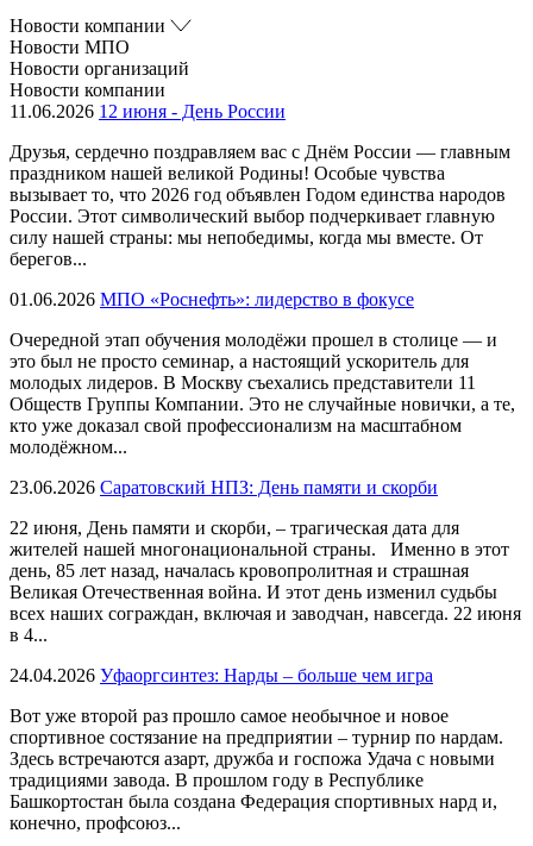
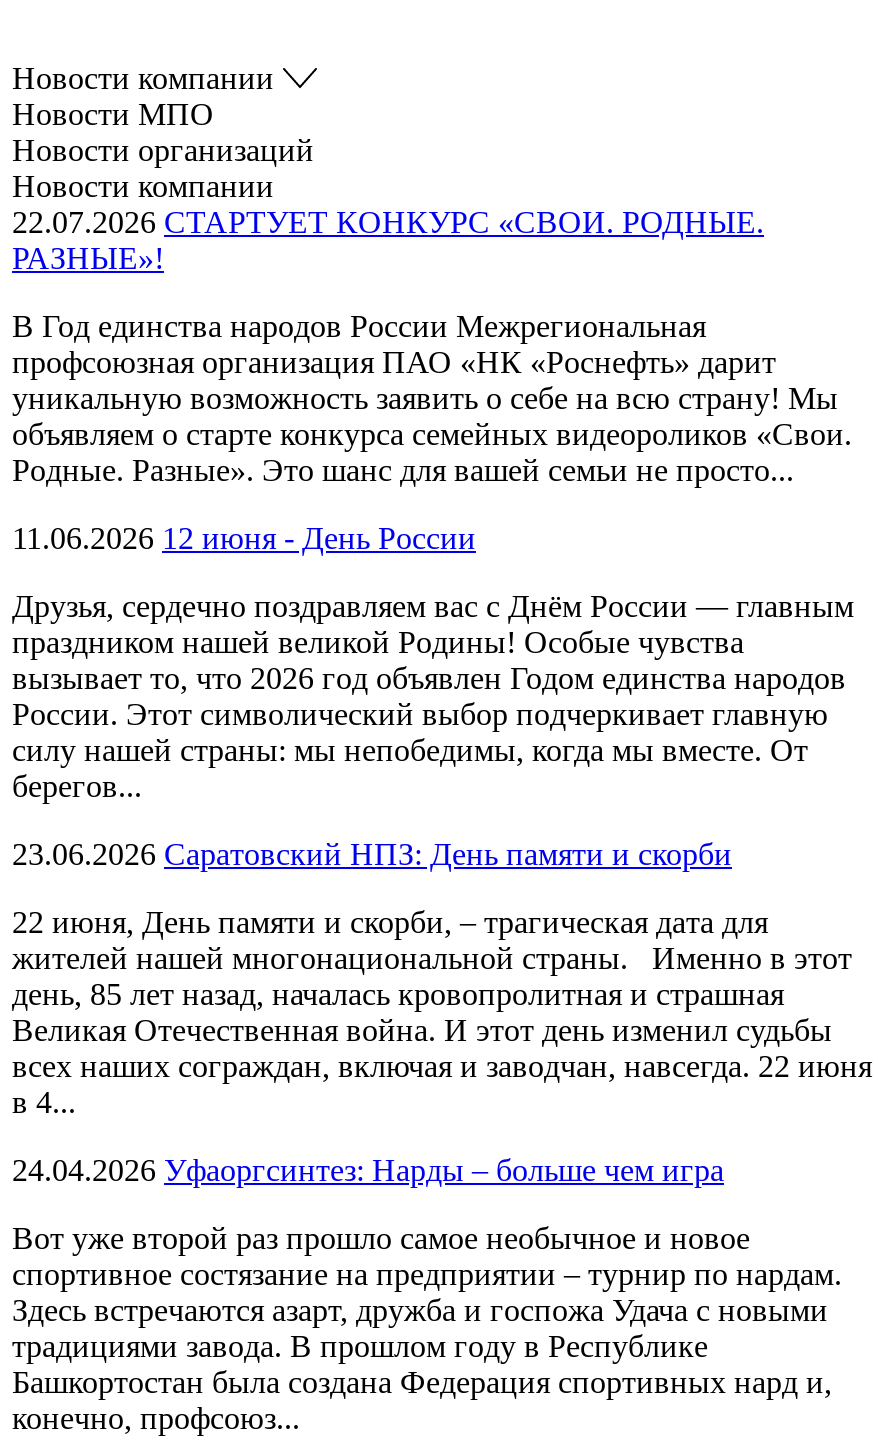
none -> [12,205,852,487] 22.07.2026 СТАРТУЕТ КОНКУРС «СВОИ. РОДНЫЕ. | РАЗНЫЕ»! | В Год единства народов России Межрегиональная | профсоюзная организация ПАО «НК «Роснефть» дарит | уникальную возможность заявить о себе на всю страну! Мы | объявляем о старте конкурса семейных видеороликов «Свои. | Родные. Разные». Это шанс для вашей семьи не просто...
moved [10,101,510,269] -> [12,521,854,803]: 11.06.2026 12 июня - День России | Друзья, сердечно поздравляем вас с Днём России — главным | праздником нашей великой Родины! Особые чувства | вызывает то, что 2026 год объявлен Годом единства народов | России. Этот символический выбор подчеркивает главную | силу нашей страны: мы непобедимы, когда мы вместе. От | берегов...
[10,289,515,457] 01.06.2026 МПО «Роснефть»: лидерство в фокусе | Очередной этап обучения молодёжи прошел в столице — и | это был не просто семинар, а настоящий ускоритель для | молодых лидеров. В Москву съехались представители 11 | Обществ Группы Компании. Это не случайные новички, а те, | кто уже доказал свой профессионализм на масштабном | молодёжном... -> none

